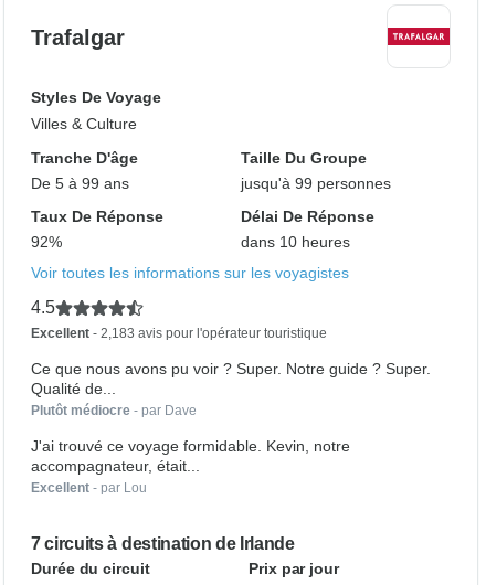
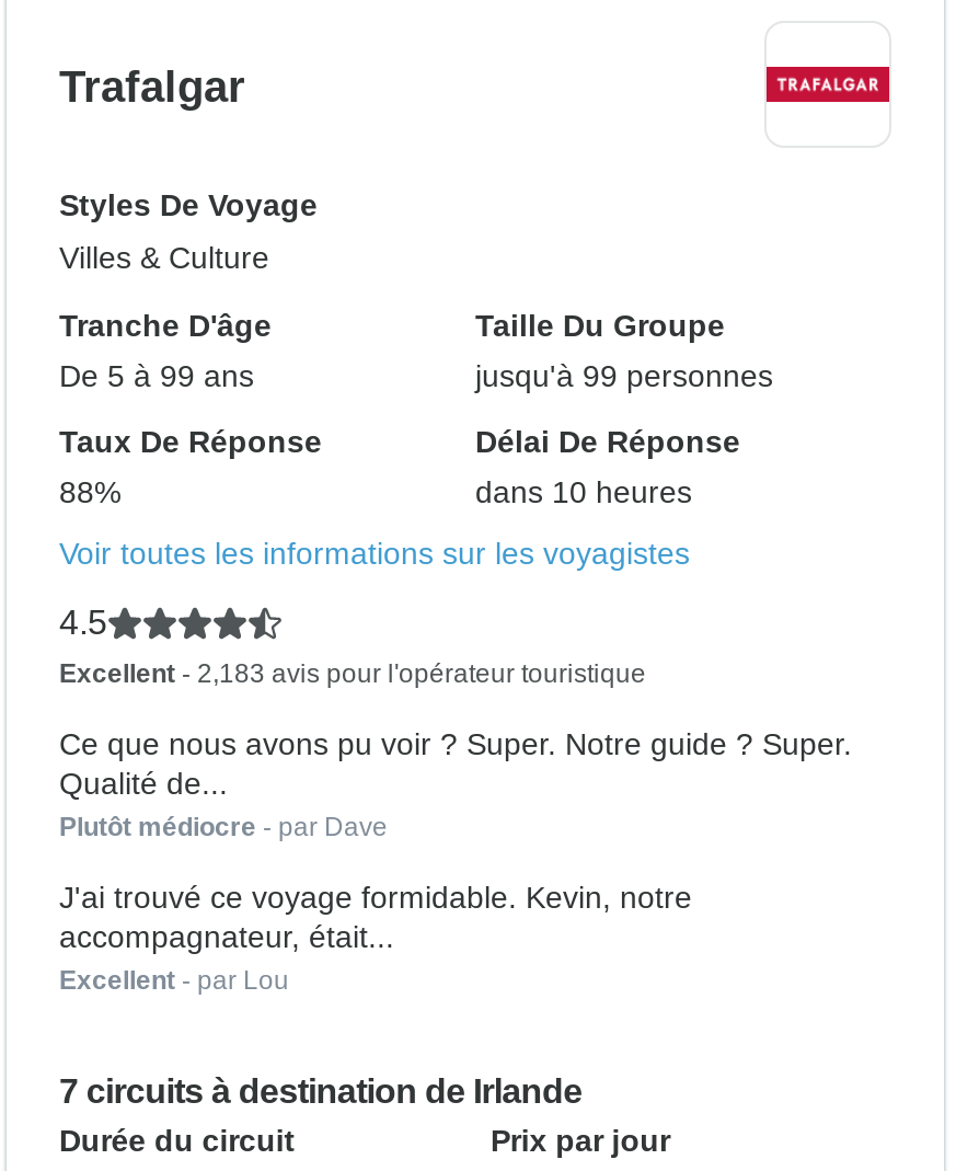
[31,233,62,251] 92% -> [59,474,120,509] 88%

